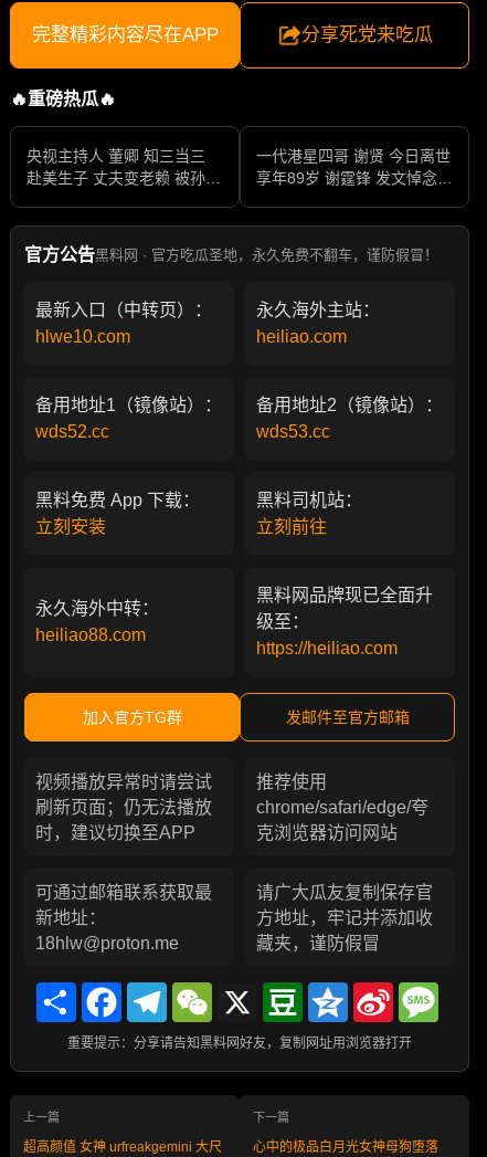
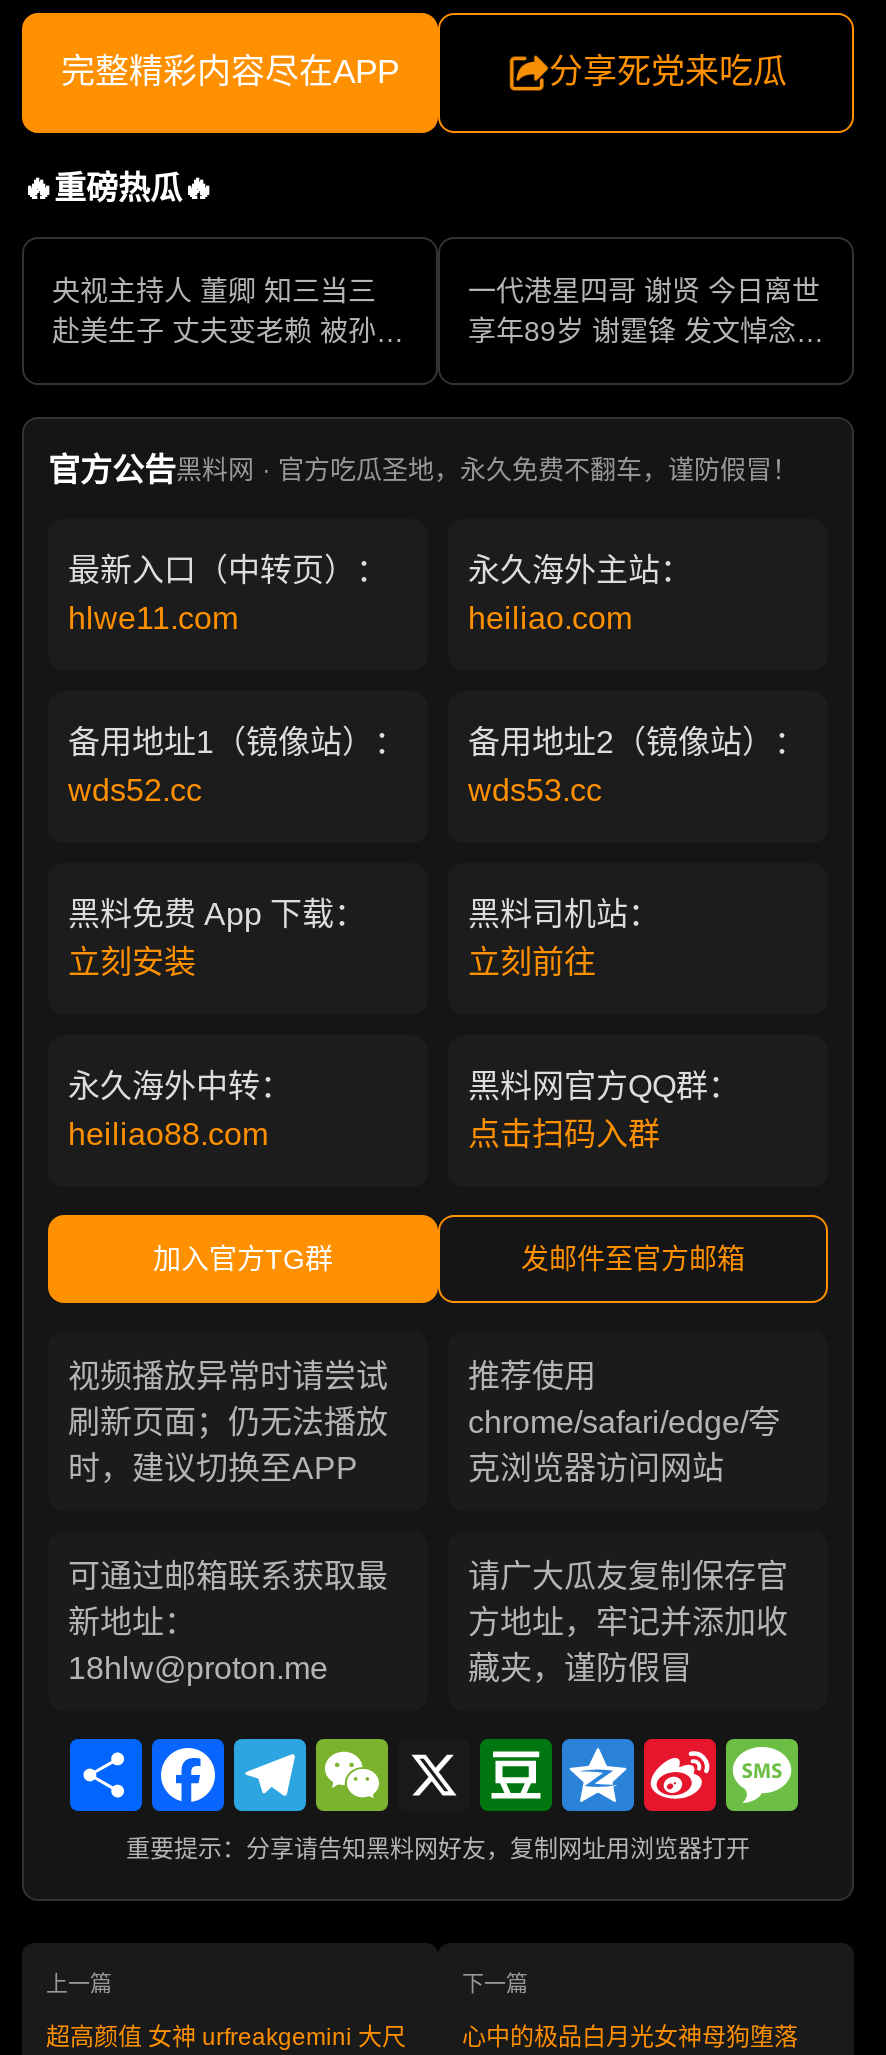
[35,327,130,346] hlwe10.com -> [68,602,238,636] hlwe11.com
[256,586,433,658] 黑料网品牌现已全面升 | 级至： | https://heiliao.com -> [468,1070,740,1152] 黑料网官方QQ群： | 点击扫码入群

